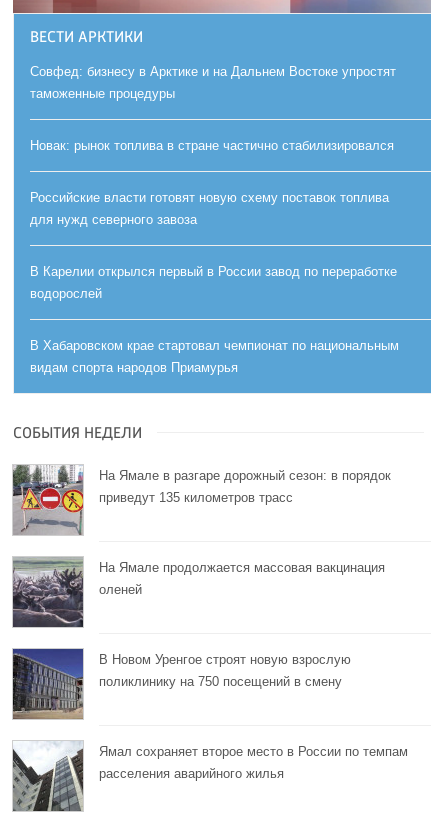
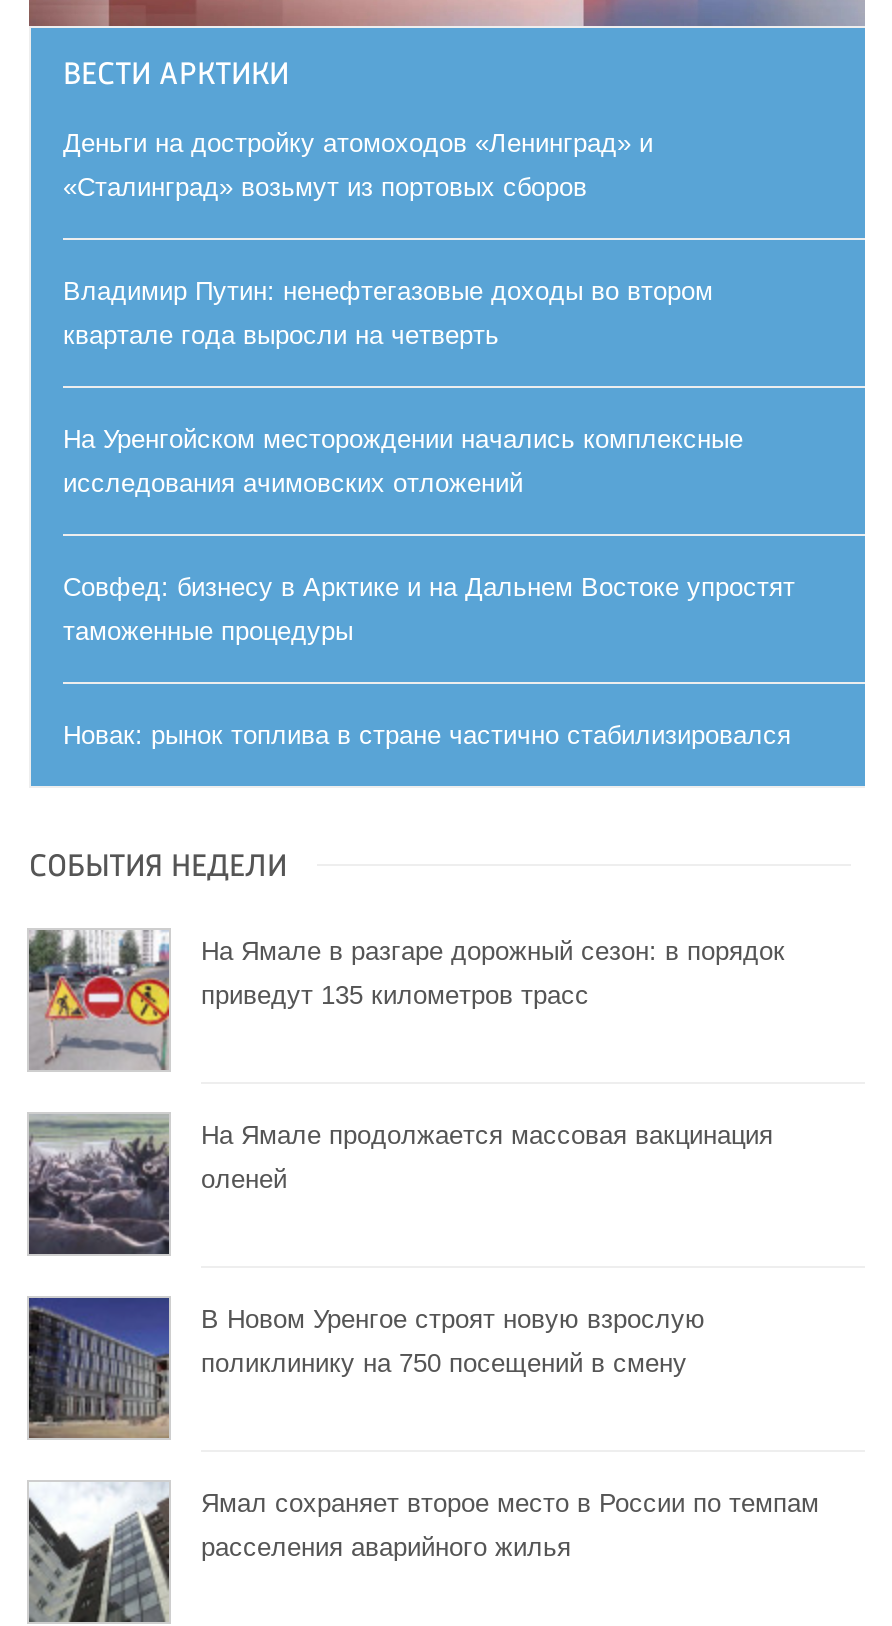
none -> [63,127,743,497] Деньги на достройку атомоходов «Ленинград» и | «Сталинград» возьмут из портовых сборов | Владимир Путин: ненефтегазовые доходы во втором | квартале года выросли на четверть | На Уренгойском месторождении начались комплексные | исследования ачимовских отложений
moved [30,64,396,153] -> [63,571,795,749]: Совфед: бизнесу в Арктике и на Дальнем Востоке упростят | таможенные процедуры | Новак: рынок топлива в стране частично стабилизировался
[30,190,399,375] Российские власти готовят новую схему поставок топлива | для нужд северного завоза | В Карелии открылся первый в России завод по переработке | водорослей | В Хабаровском крае стартовал чемпионат по национальным | видам спорта народов Приамурья -> none

